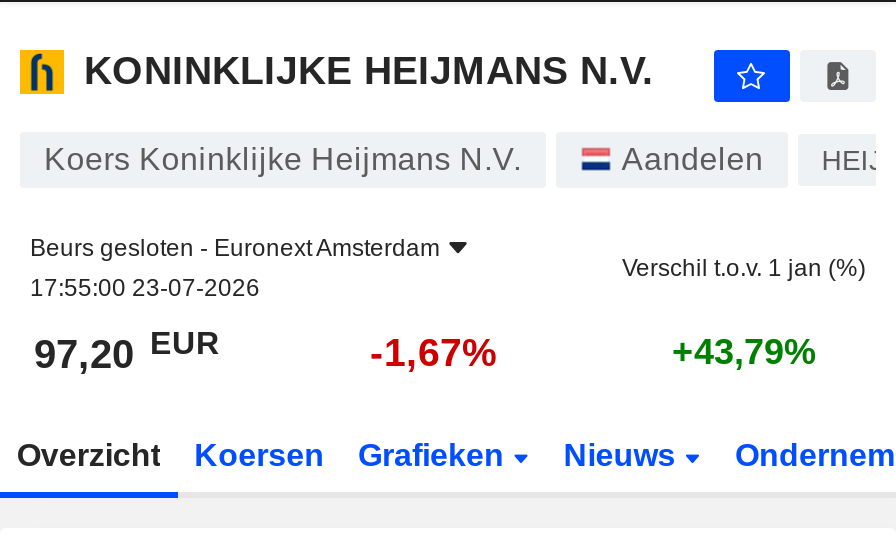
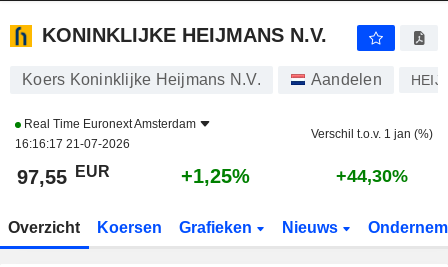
[30,234,440,302] Beurs gesloten - Euronext Amsterdam | 17:55:00 23-07-2026 -> [15,117,196,151] Real Time Euronext Amsterdam | 16:16:17 21-07-2026
[34,325,220,376] 97,20 EUR -> [17,162,110,188] 97,55 EUR
[370,330,498,374] -1,67% -> [181,165,250,187] +1,25%
[672,332,816,372] +43,79% -> [336,166,408,186] +44,30%

